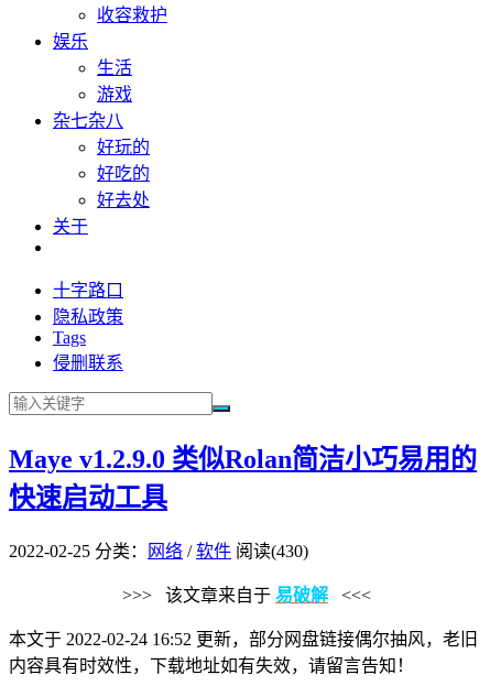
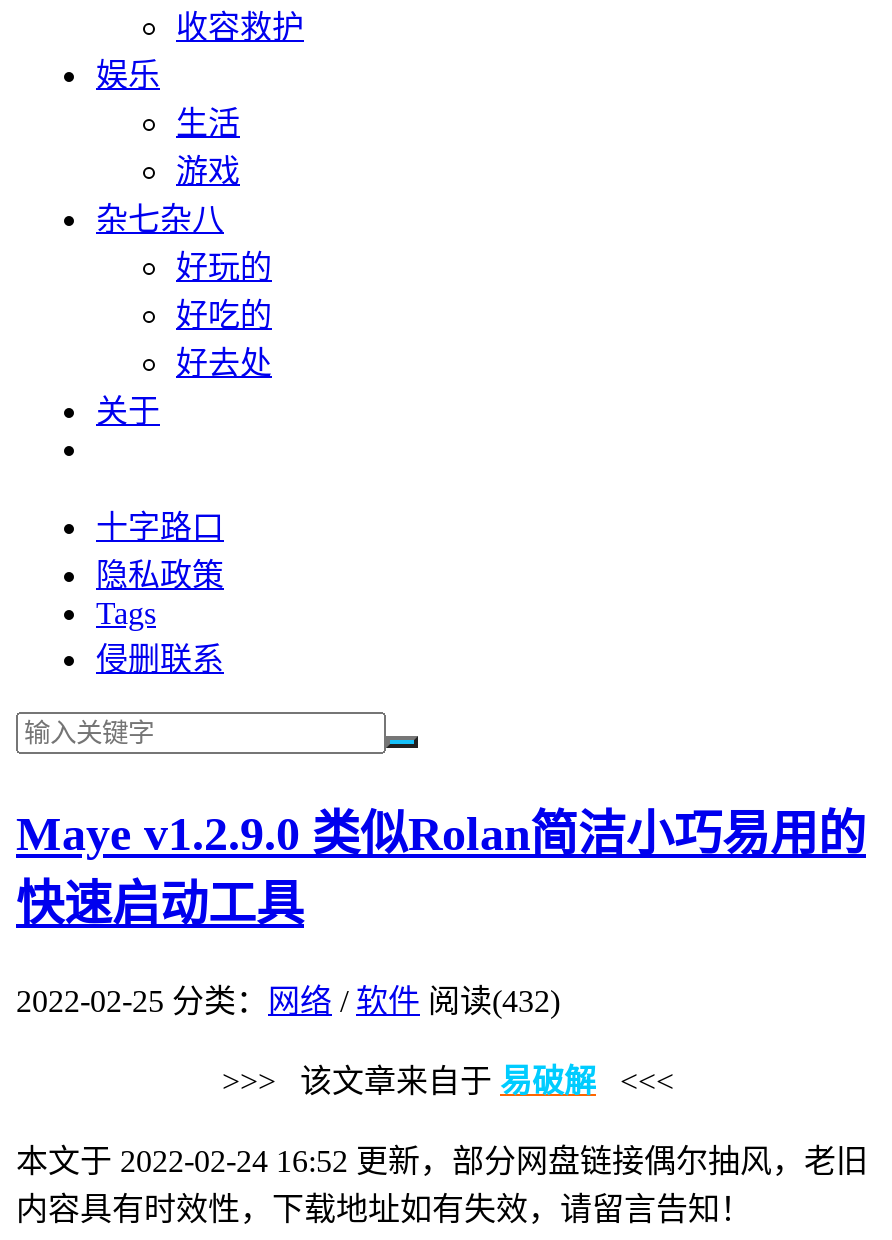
[9,542,308,560] 2022-02-25 分类：网络/软件 阅读(430) -> [16,984,560,1018] 2022-02-25 分类：网络/软件 阅读(432)

